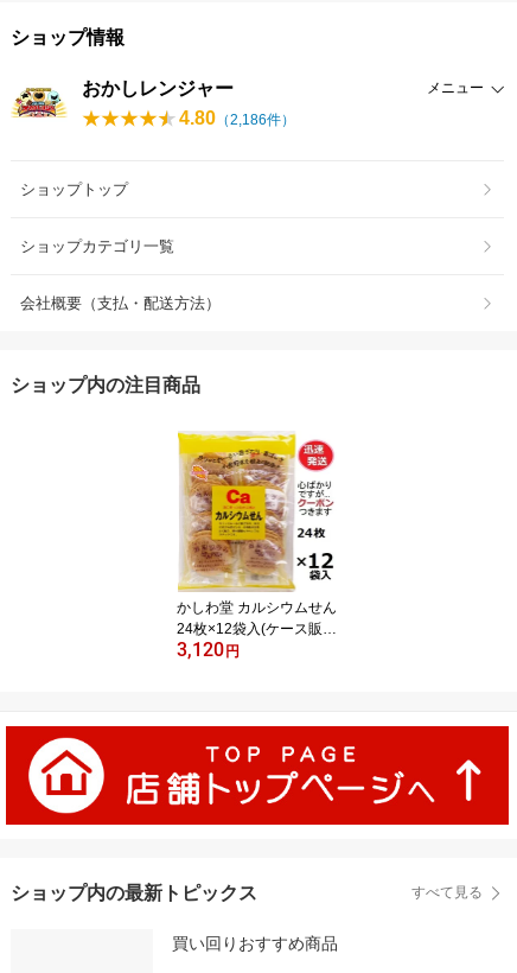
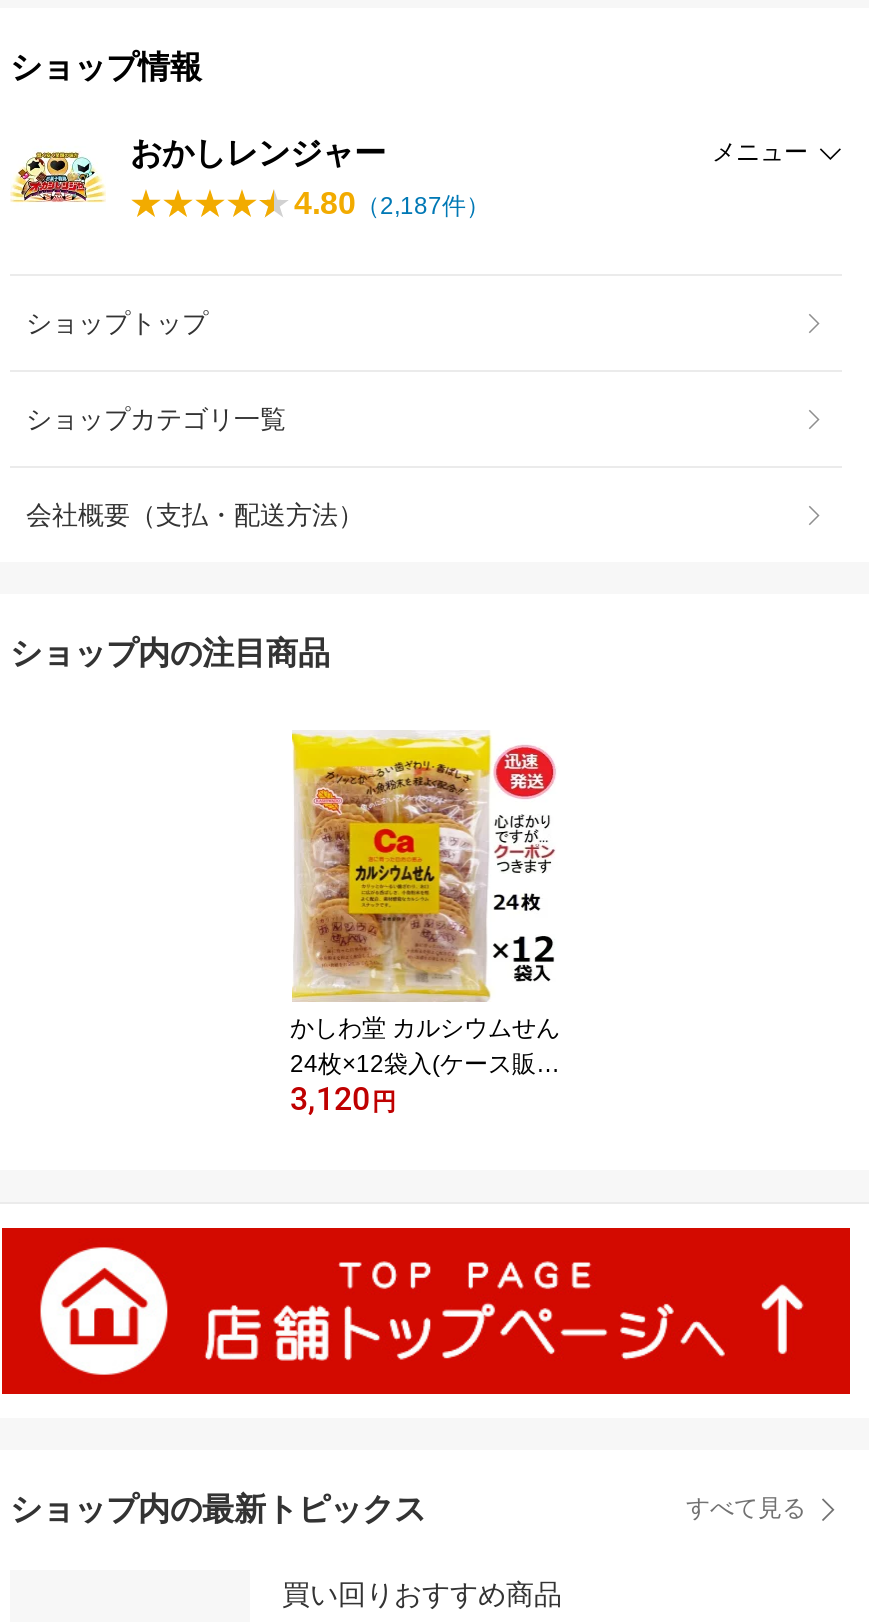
[179,108,295,128] 4.80（2,186件） -> [294,186,490,220] 4.80（2,187件）

